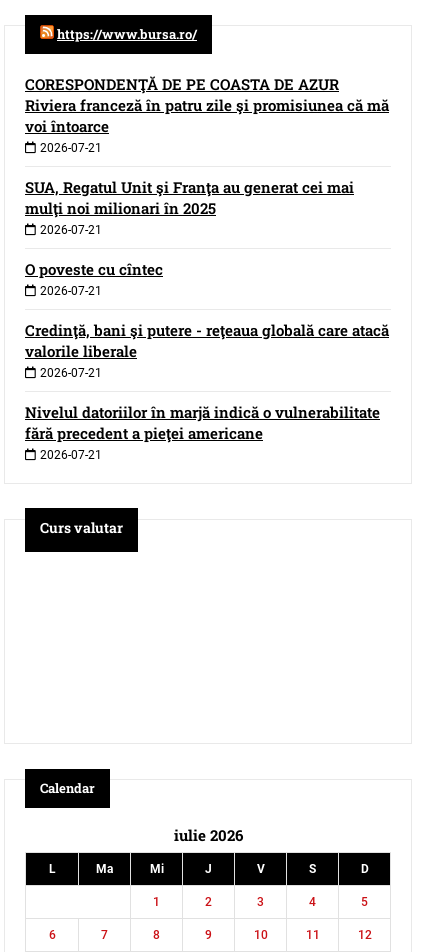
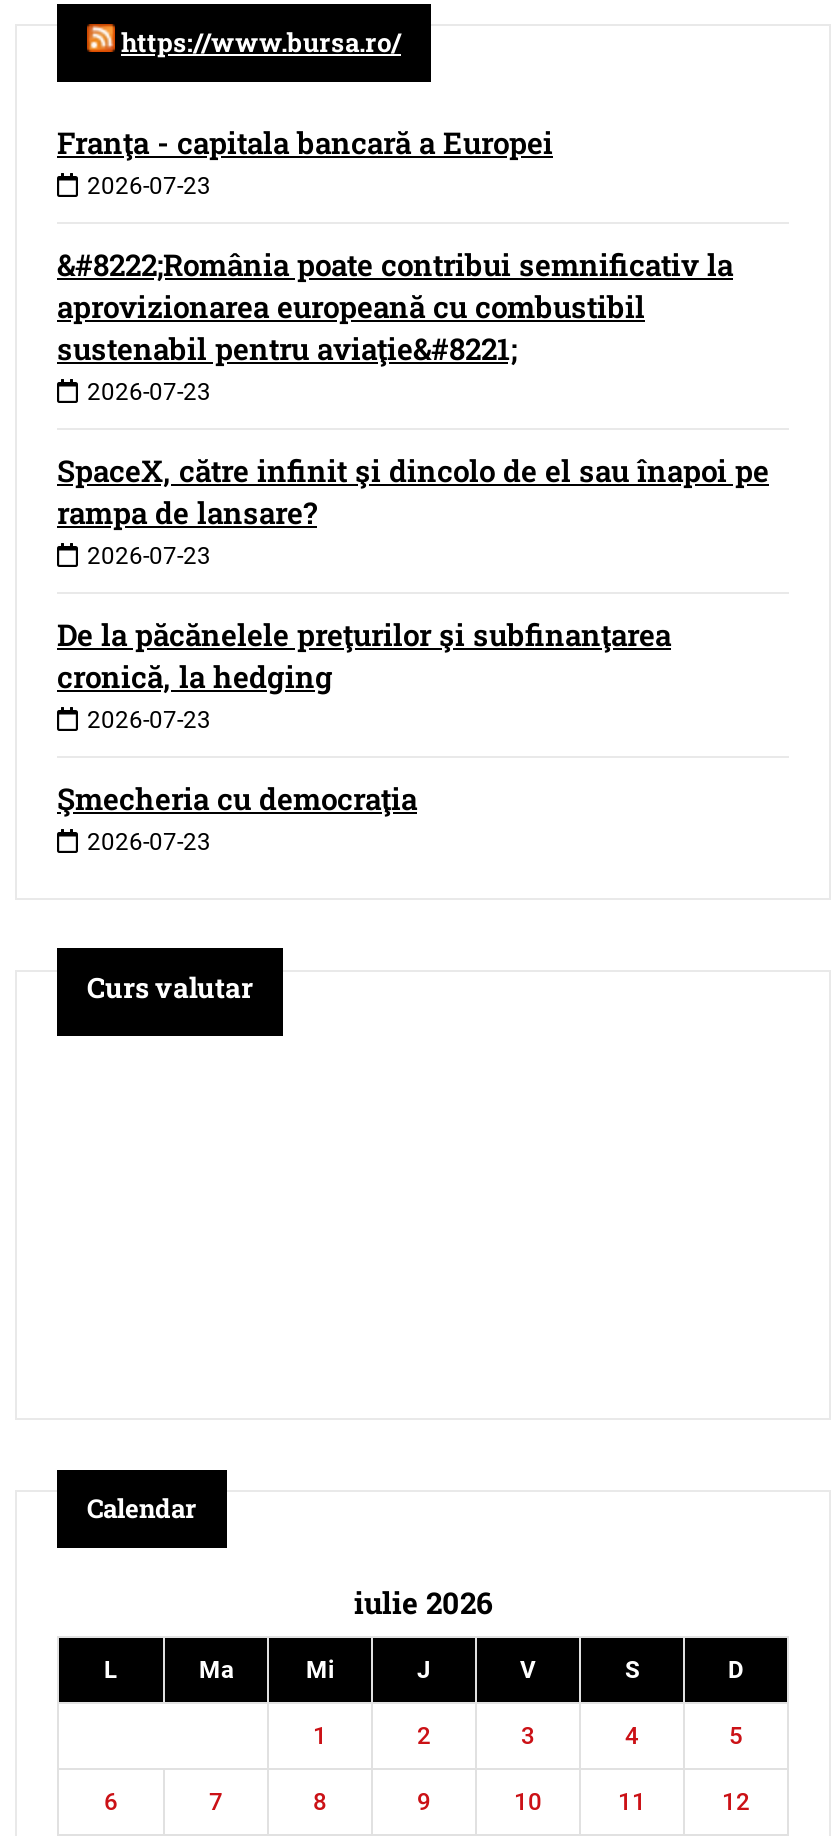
[25,74,389,155] CORESPONDENŢĂ DE PE COASTA DE AZUR | Riviera franceză în patru zile şi promisiunea că mă | voi întoarce | 2026-07-21 -> [57,122,553,200] Franţa - capitala bancară a Europei | 2026-07-23
[25,177,354,237] SUA, Regatul Unit şi Franţa au generat cei mai | mulţi noi milionari în 2025 | 2026-07-21 -> [57,244,733,406] &#8222;România poate contribui semnificativ la | aprovizionarea europeană cu combustibil | sustenabil pentru aviaţie&#8221; | 2026-07-23
[25,259,163,298] O poveste cu cîntec | 2026-07-21 -> [57,450,769,570] SpaceX, către infinit şi dincolo de el sau înapoi pe | rampa de lansare? | 2026-07-23
[25,320,389,380] Credinţă, bani şi putere - reţeaua globală care atacă | valorile liberale | 2026-07-21 -> [57,614,671,734] De la păcănelele preţurilor şi subfinanţarea | cronică, la hedging | 2026-07-23
[25,402,380,462] Nivelul datoriilor în marjă indică o vulnerabilitate | fără precedent a pieţei americane | 2026-07-21 -> [57,778,417,856] Şmecheria cu democraţia | 2026-07-23

